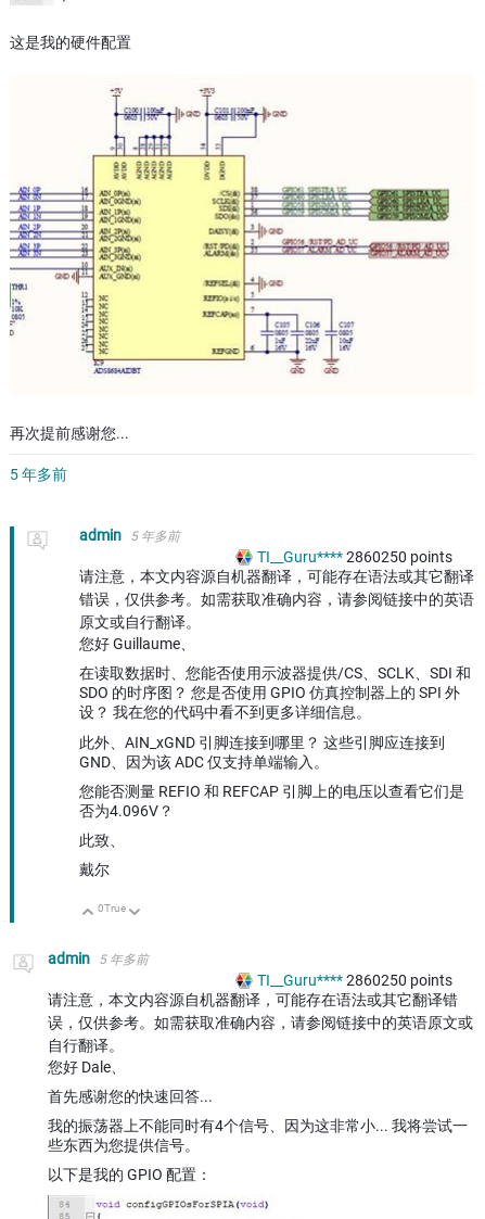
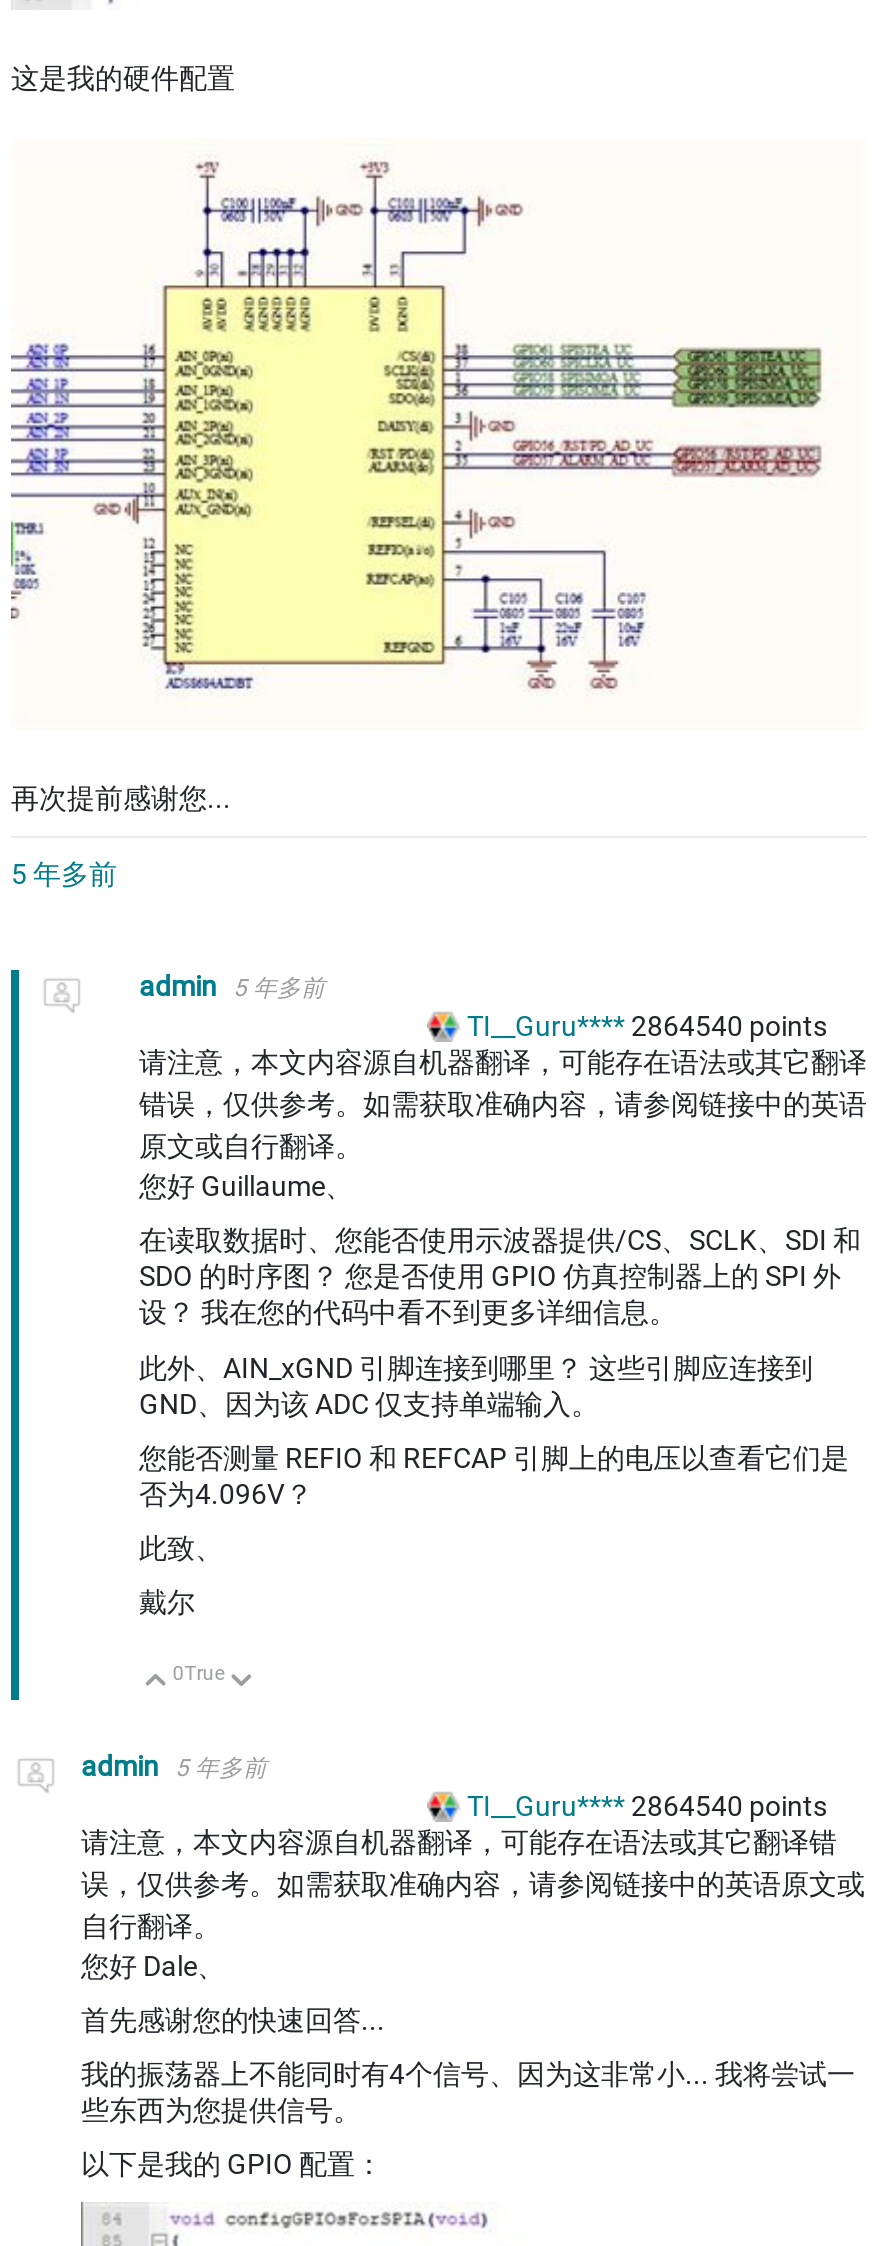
[257,548,452,566] TI__Guru**** 2860250 points -> [467,1011,827,1043] TI__Guru**** 2864540 points
[257,972,452,989] TI__Guru**** 2860250 points -> [467,1790,827,1822] TI__Guru**** 2864540 points

